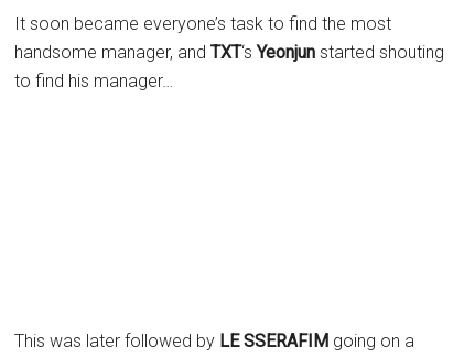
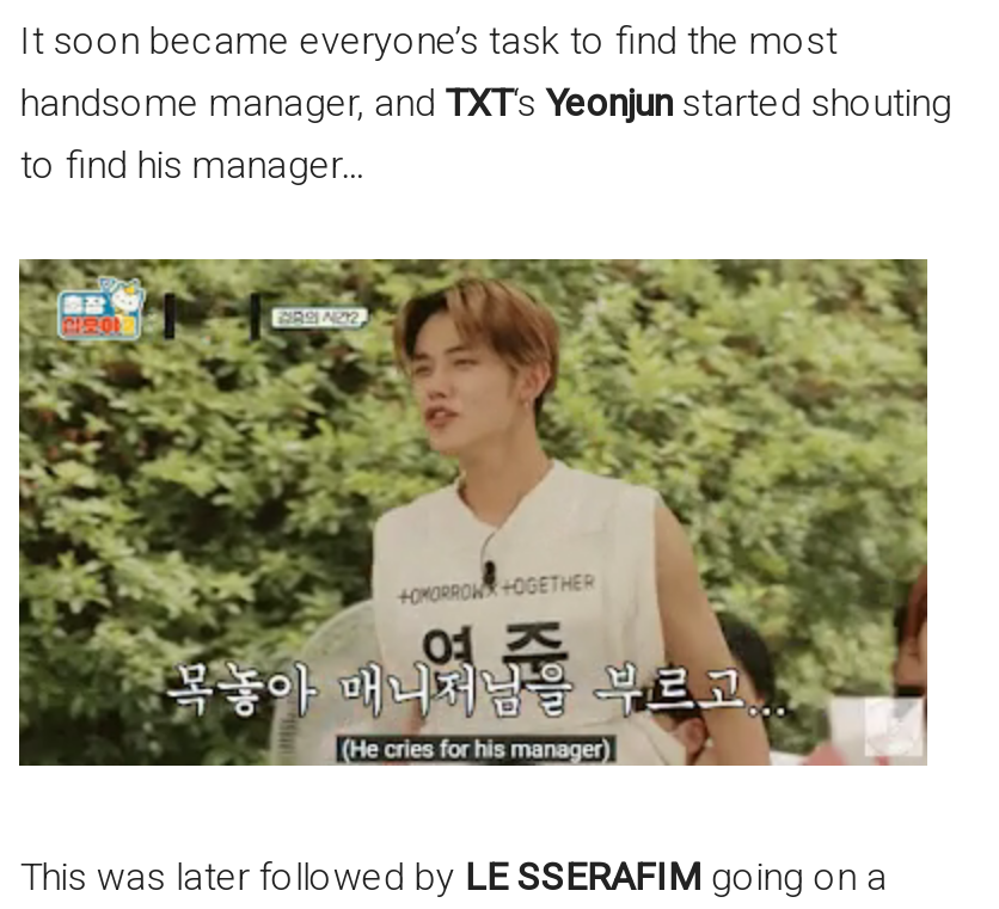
none -> [17,257,930,768] [image]

